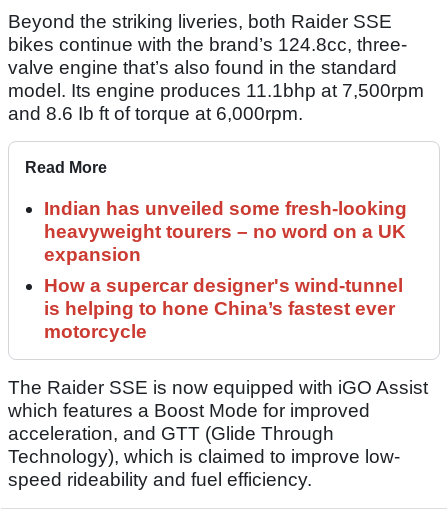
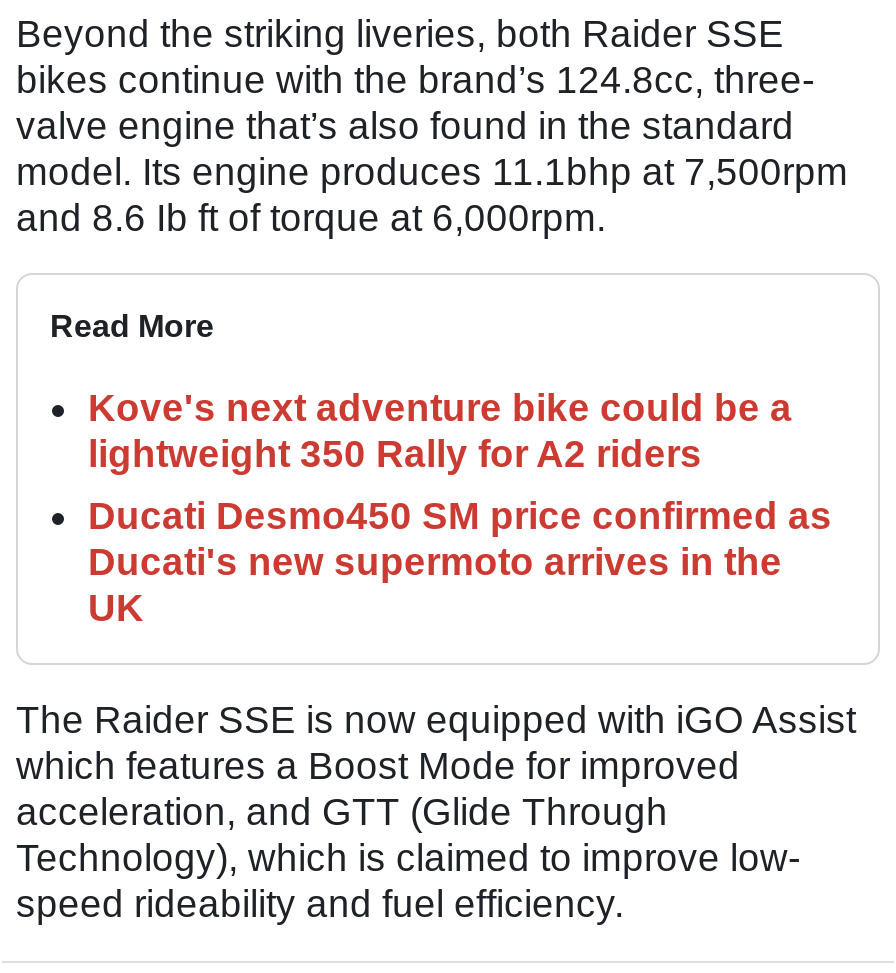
[44,198,407,265] Indian has unveiled some fresh-looking | heavyweight tourers – no word on a UK | expansion -> [88,388,792,476] Kove's next adventure bike could be a | lightweight 350 Rally for A2 riders
[44,275,403,342] How a supercar designer's wind-tunnel | is helping to hone China’s fastest ever | motorcycle -> [88,496,832,630] Ducati Desmo450 SM price confirmed as | Ducati's new supermoto arrives in the | UK

